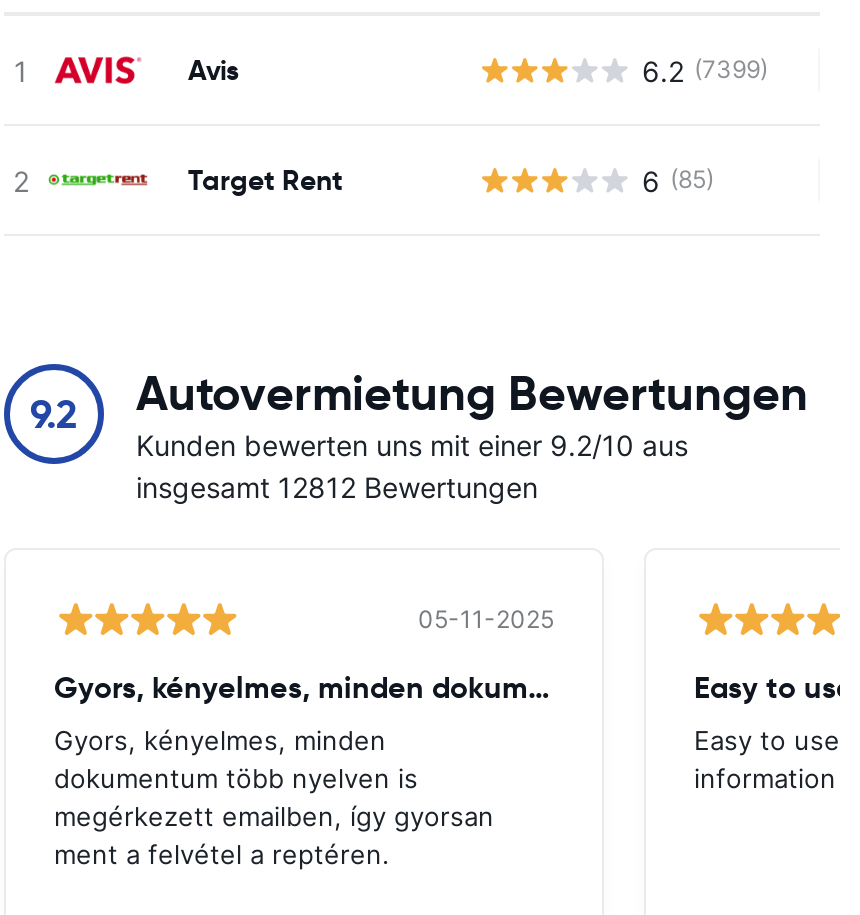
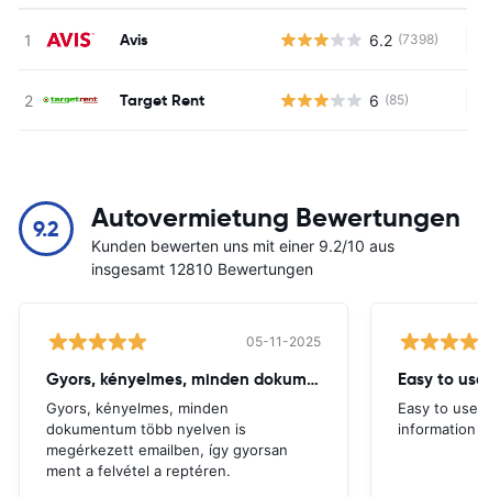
[642,53,768,87] 6.2 (7399) -> [369,30,438,49] 6.2 (7398)
[136,470,538,504] insgesamt 12812 Bewertungen -> [91,259,313,278] insgesamt 12810 Bewertungen

